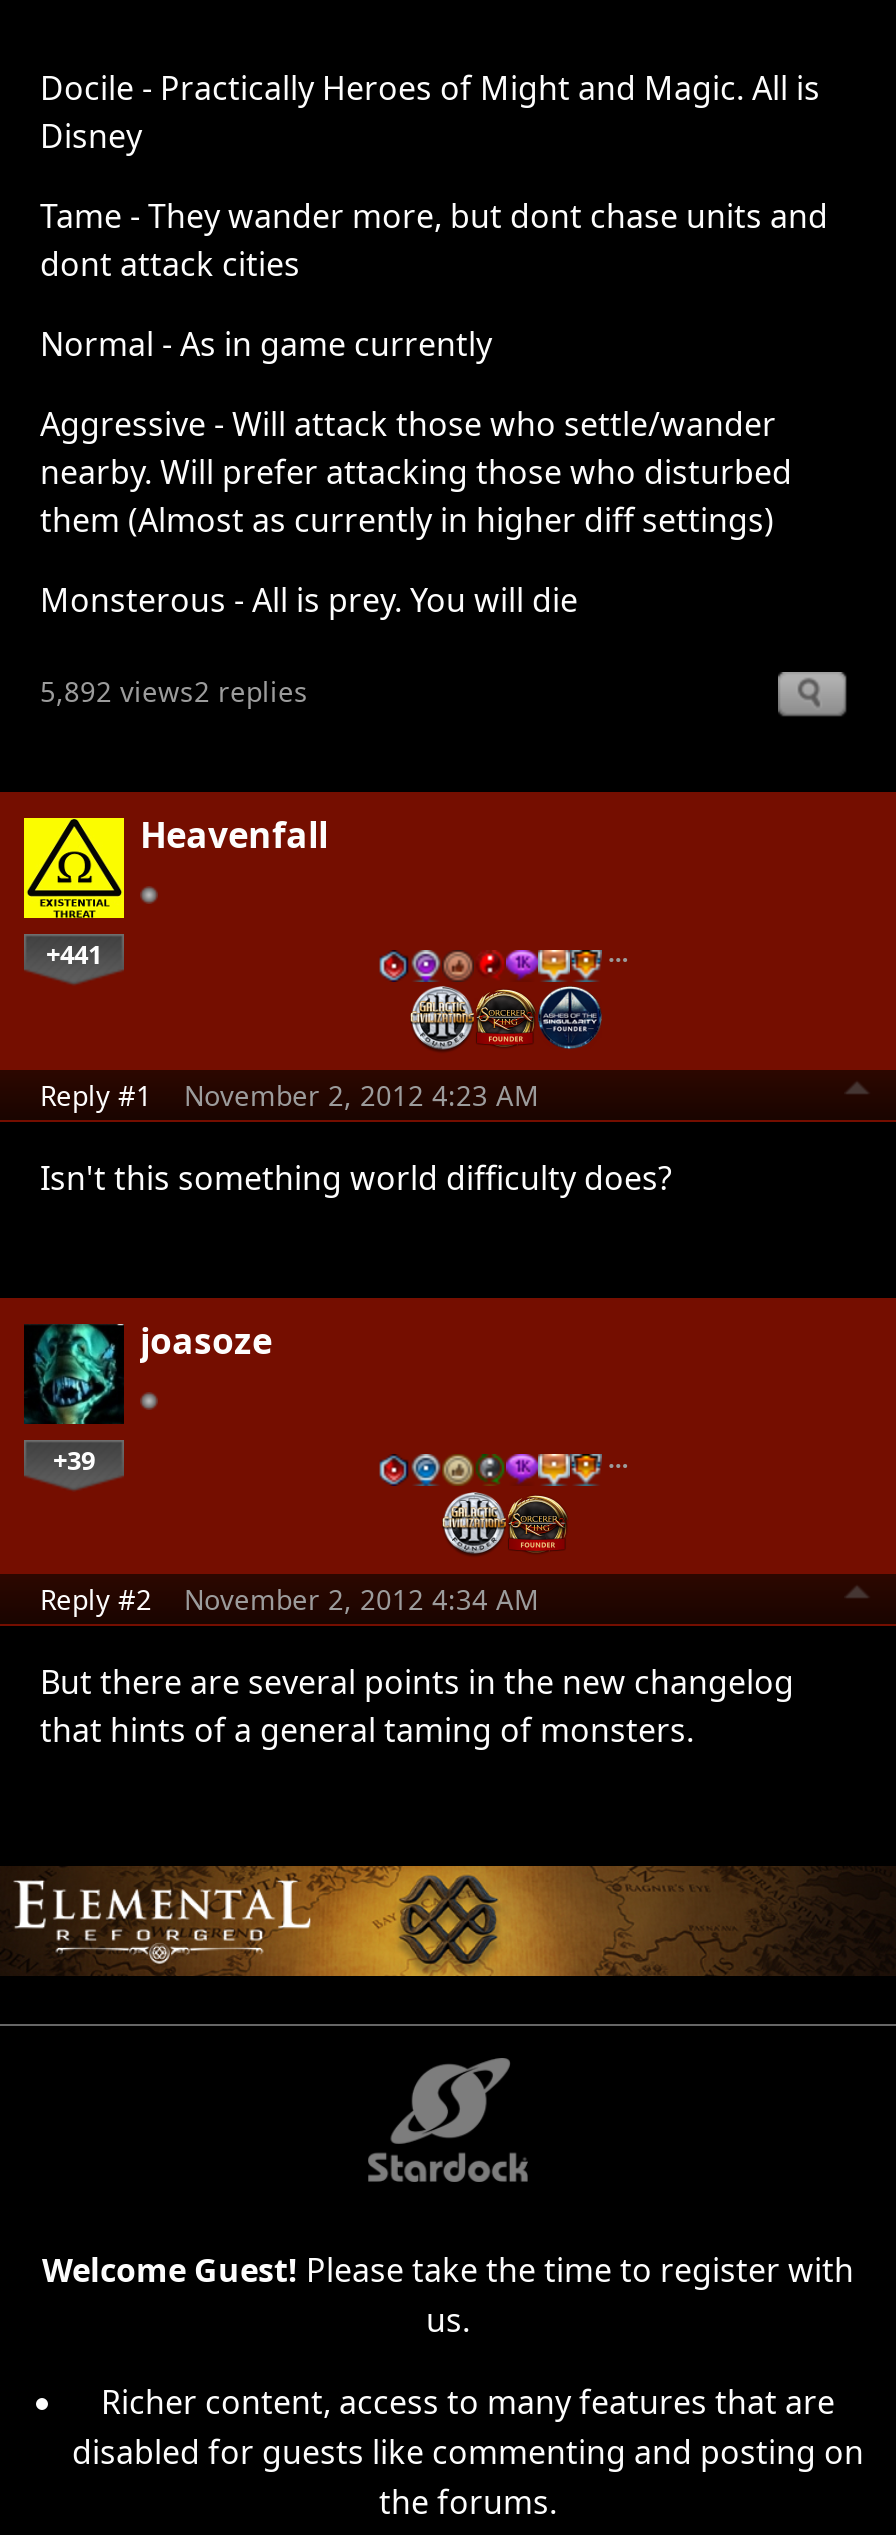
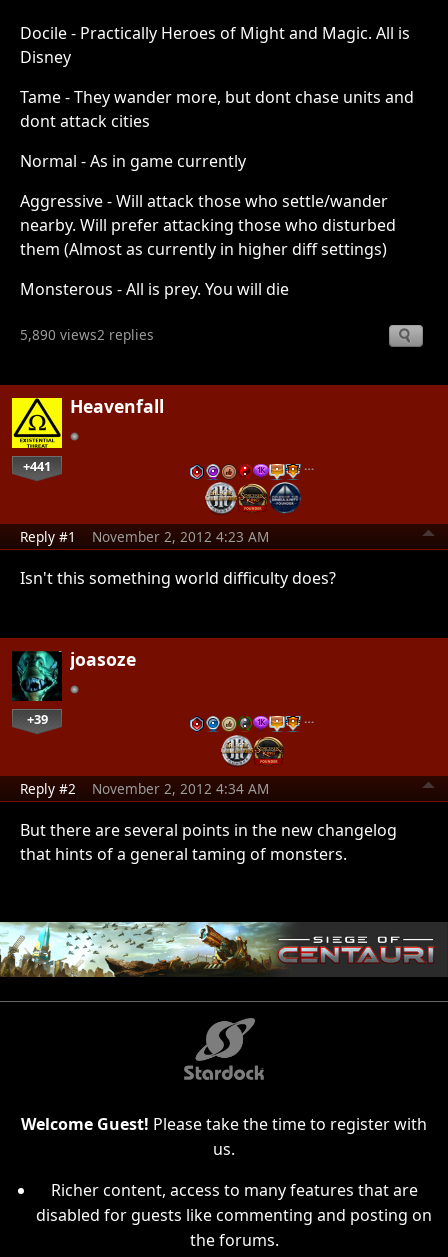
[40,672,308,710] 5,892 views2 replies -> [20,325,154,344] 5,890 views2 replies
[6,1864,890,1978] [image] -> [3,921,445,978] [image]

